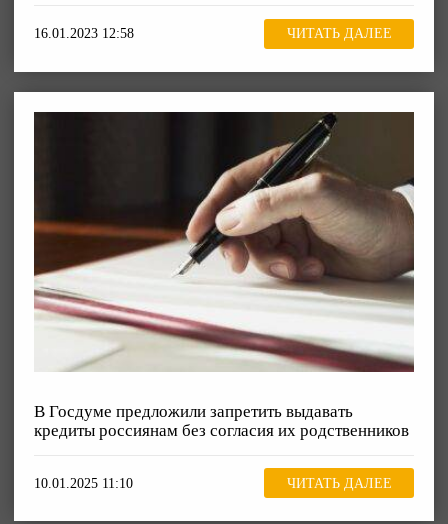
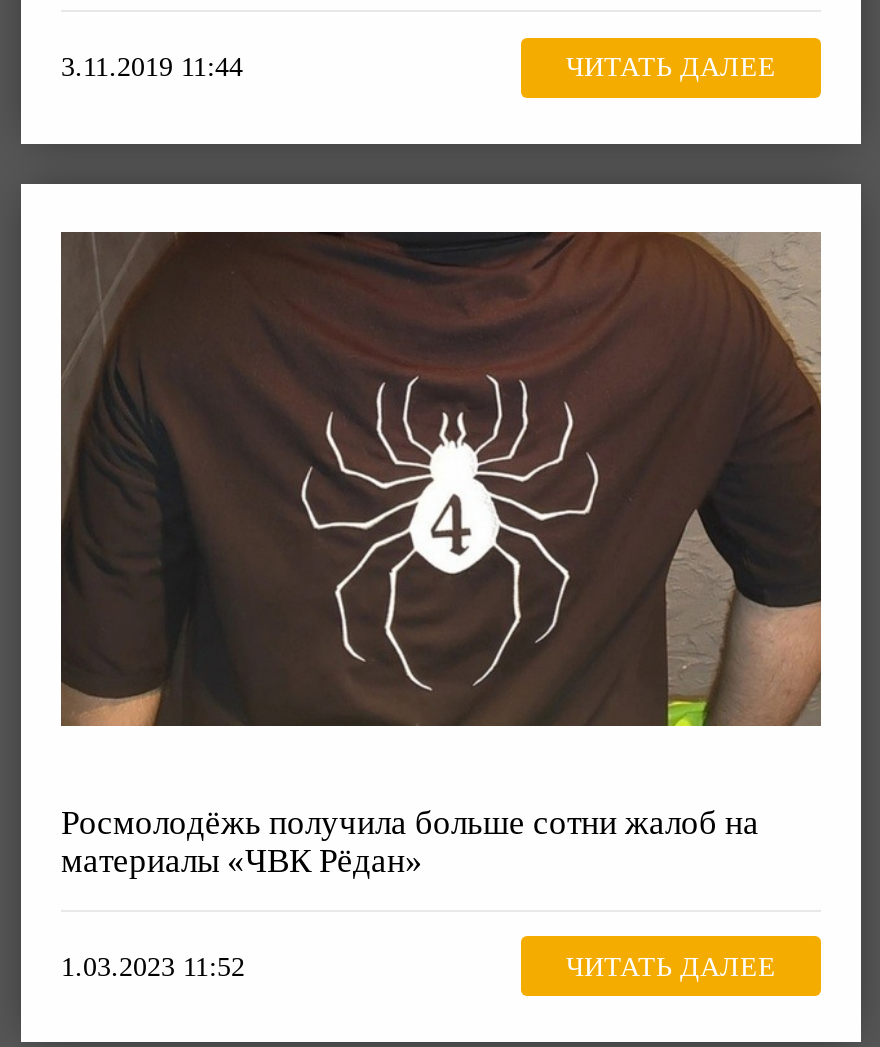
[34,26,134,41] 16.01.2023 12:58 -> [61,52,243,82] 3.11.2019 11:44
[33,111,415,440] [image] | В Госдуме предложили запретить выдавать | кредиты россиянам без согласия их родственников -> [59,224,823,879] [image] | Росмолодёжь получила больше сотни жалоб на | материалы «ЧВК Рёдан»
[34,476,133,491] 10.01.2025 11:10 -> [61,951,245,981] 1.03.2023 11:52

